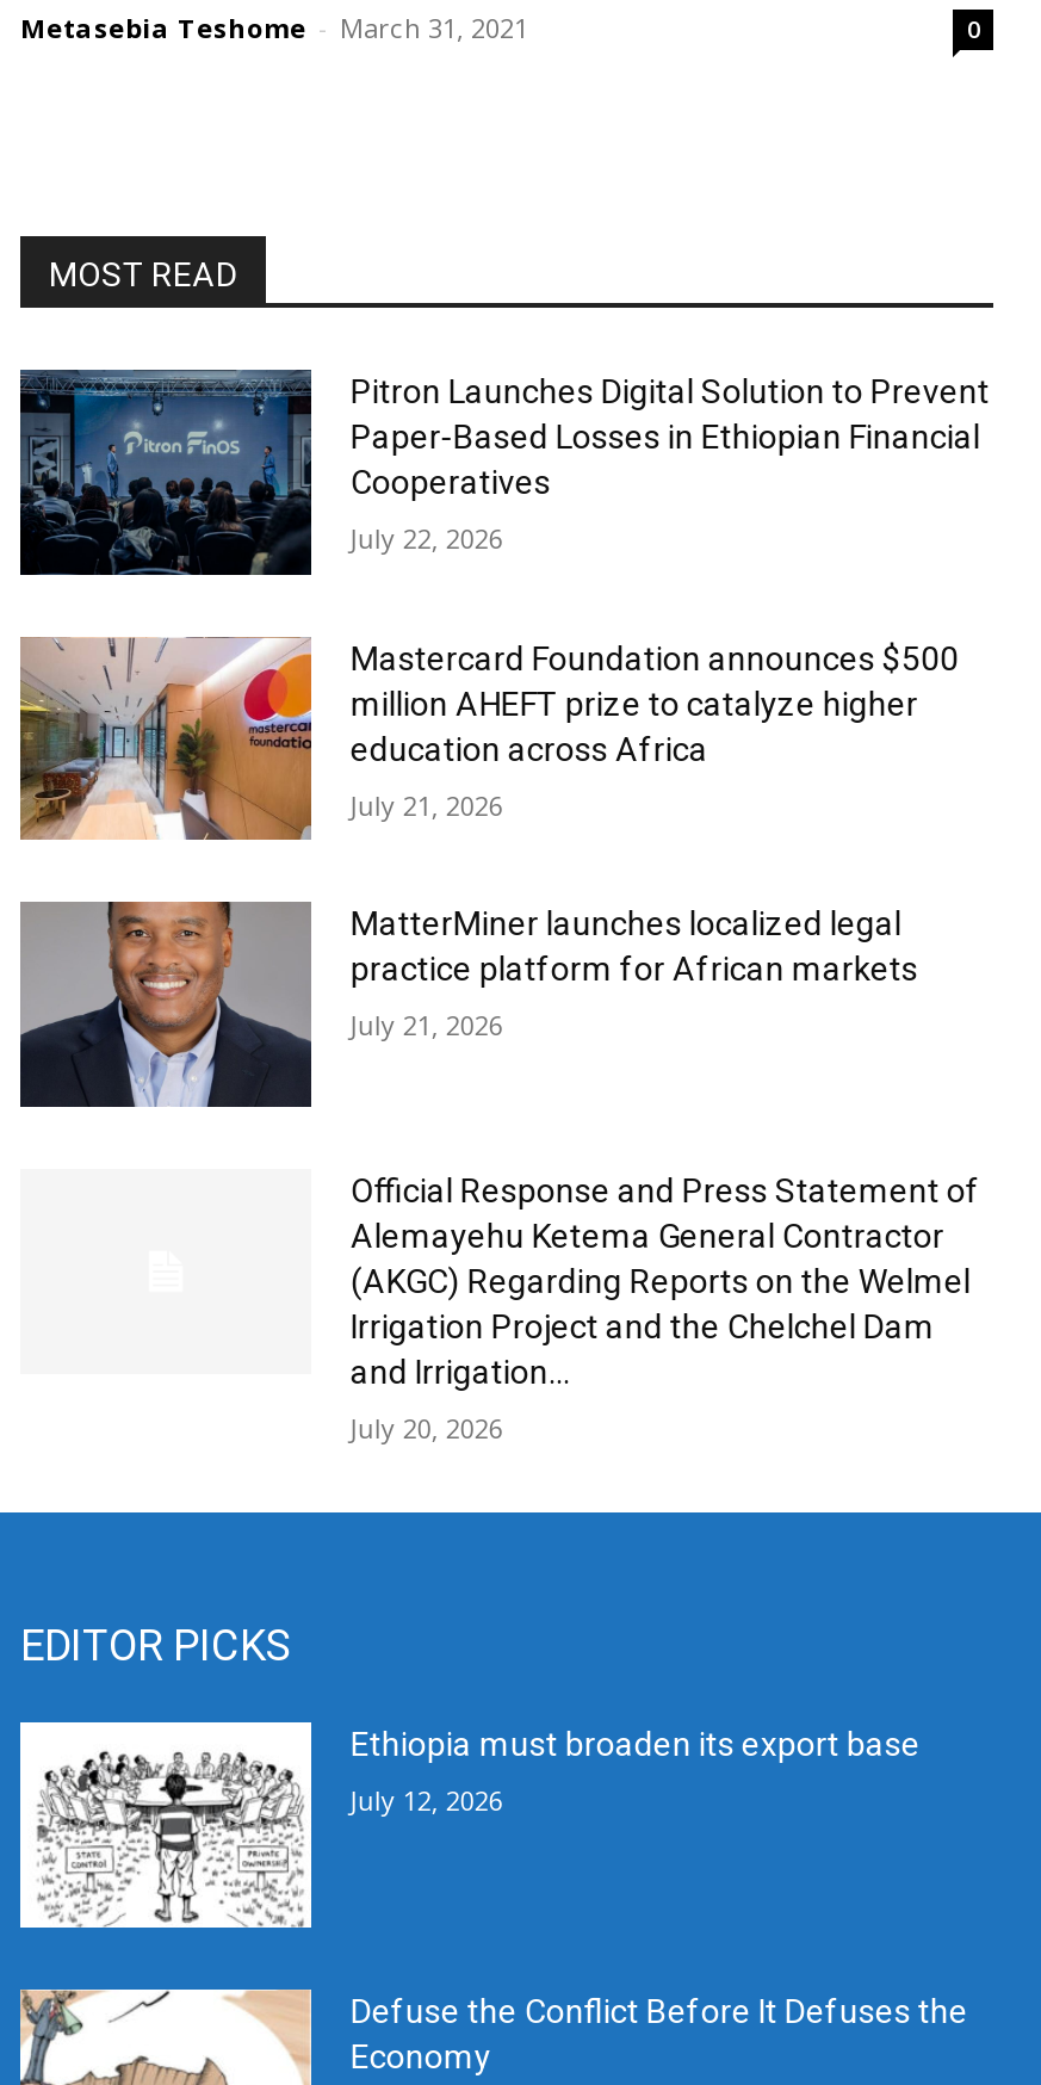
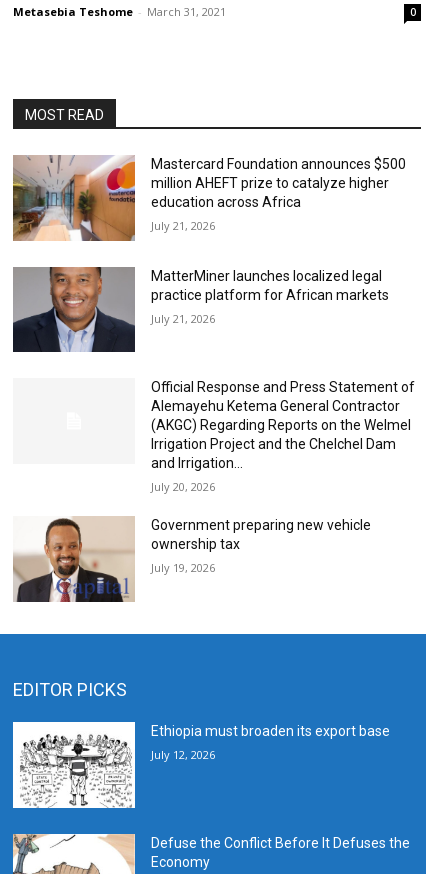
[18,367,989,575] [image] | Pitron Launches Digital Solution to Prevent | Paper-Based Losses in Ethiopian Financial | Cooperatives | July 22, 2026 -> none
moved [16,635,980,1446] -> [11,154,415,494]: [image] | Mastercard Foundation announces $500 | million AHEFT prize to catalyze higher | ... | and Irrigation... | July 20, 2026
none -> [12,516,371,603] [image] | Government preparing new vehicle | ownership tax | July 19, 2026

